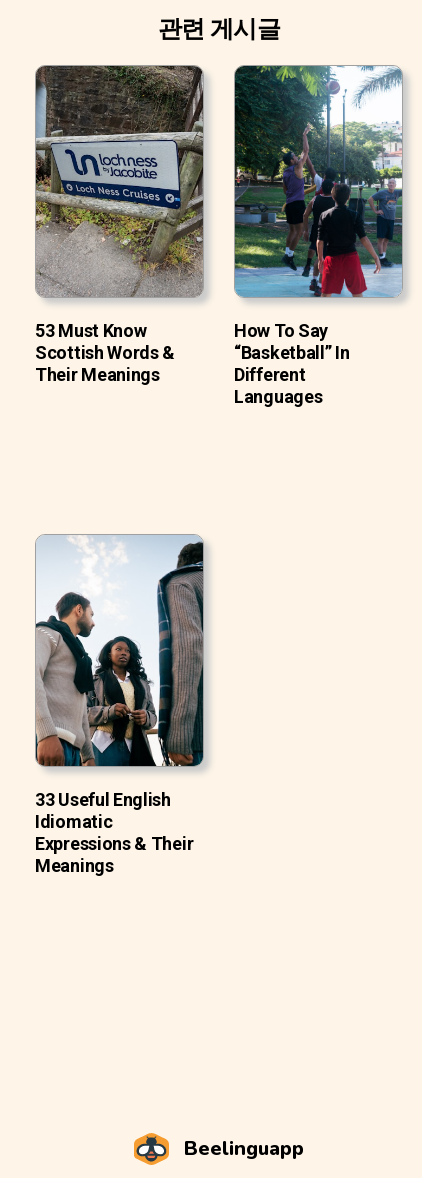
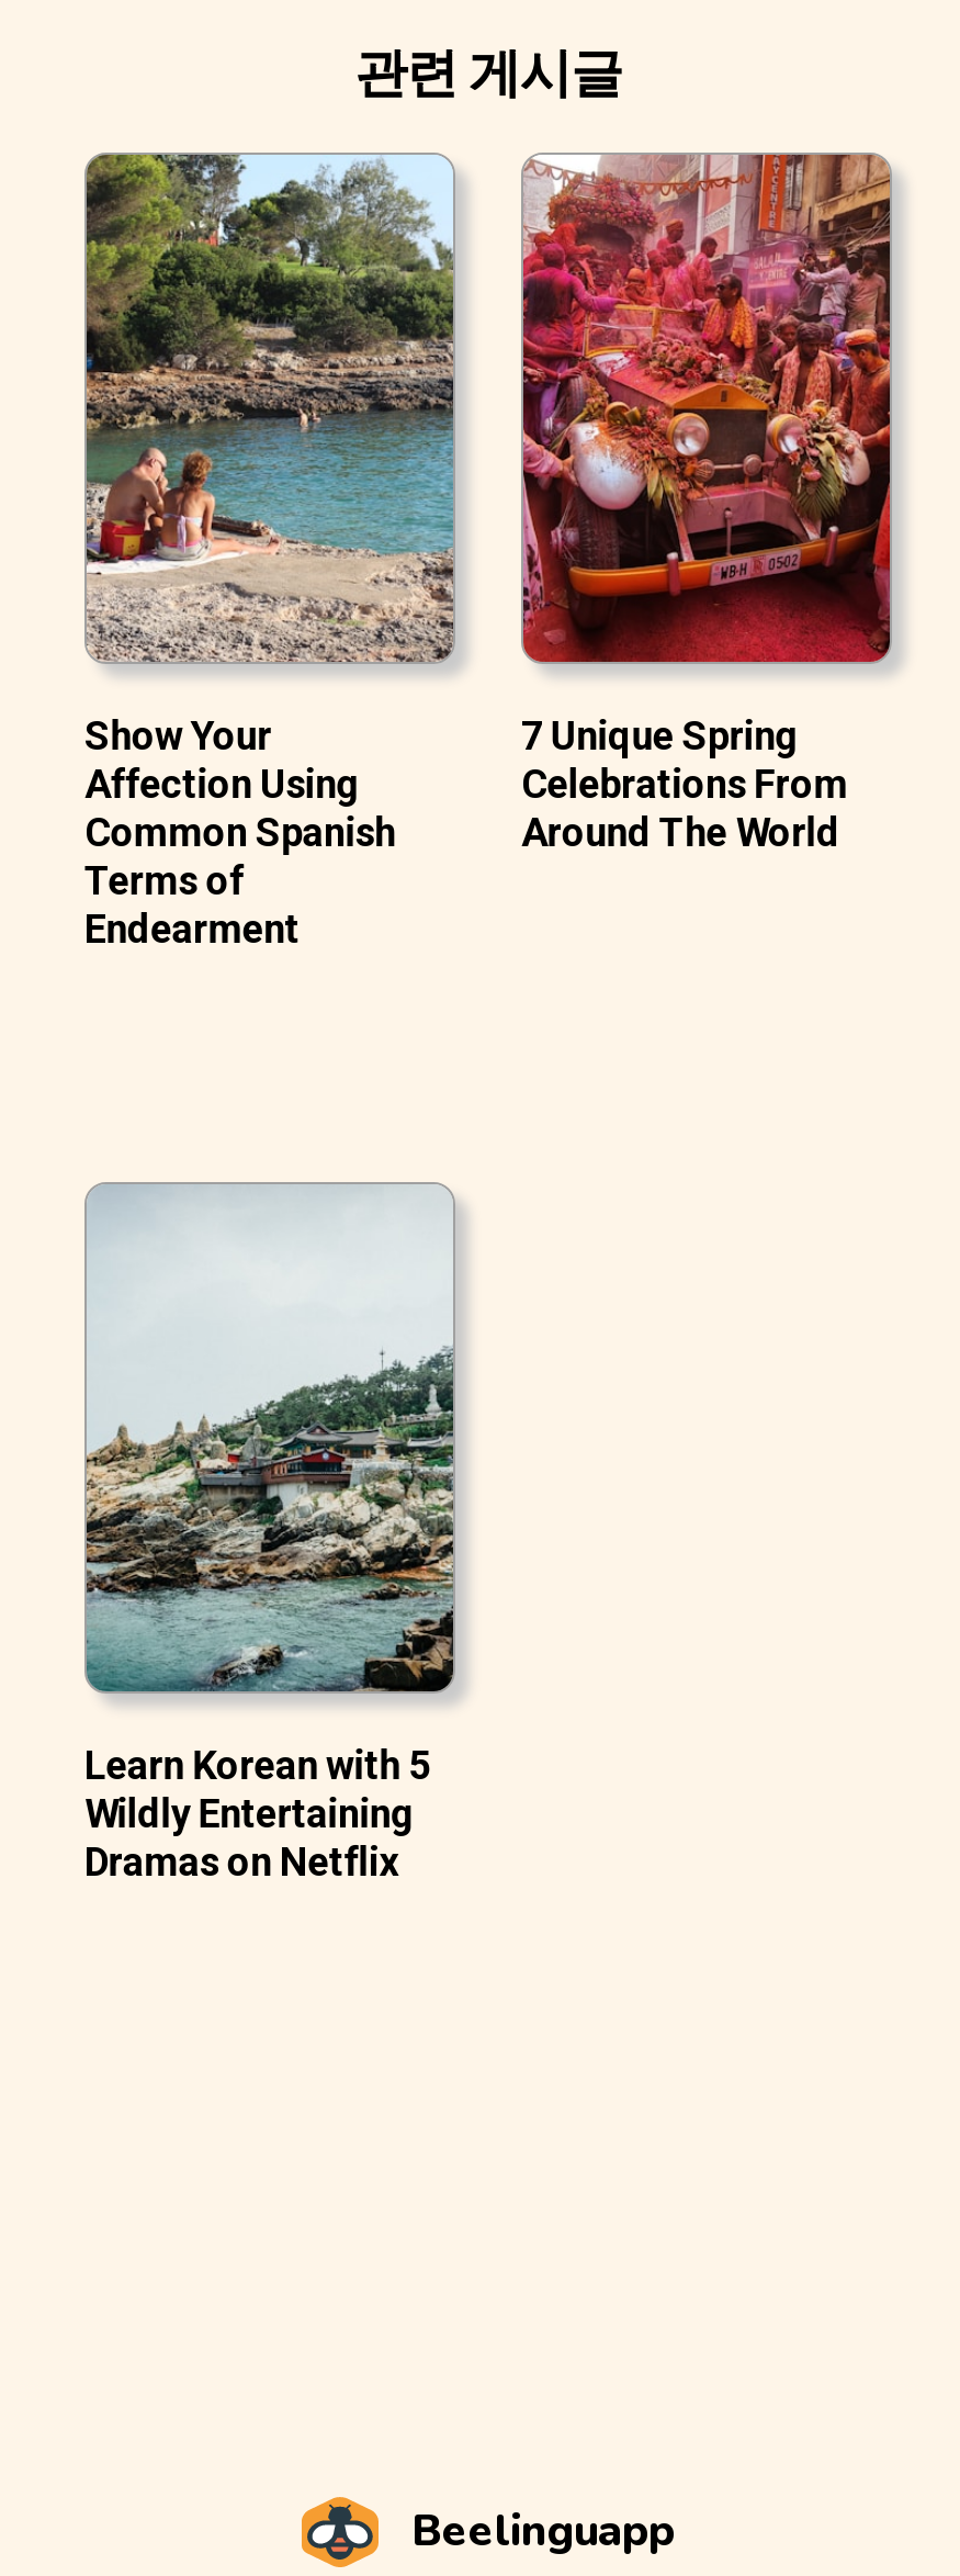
[35,65,204,385] [image] | 53 Must Know | Scottish Words & | Their Meanings -> [84,153,455,952] [image] | Show Your | Affection Using | Common Spanish | Terms of | Endearment
[234,65,403,407] [image] | How To Say | “Basketball” In | Different | Languages -> [521,153,892,855] [image] | 7 Unique Spring | Celebrations From | Around The World
[35,536,204,876] [image] | 33 Useful English | Idiomatic | Expressions & Their | Meanings -> [84,1189,455,1884] [image] | Learn Korean with 5 | Wildly Entertaining | Dramas on Netflix

